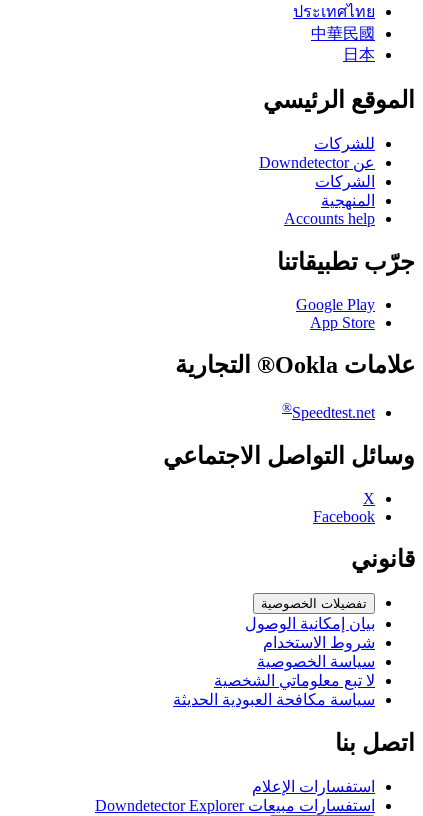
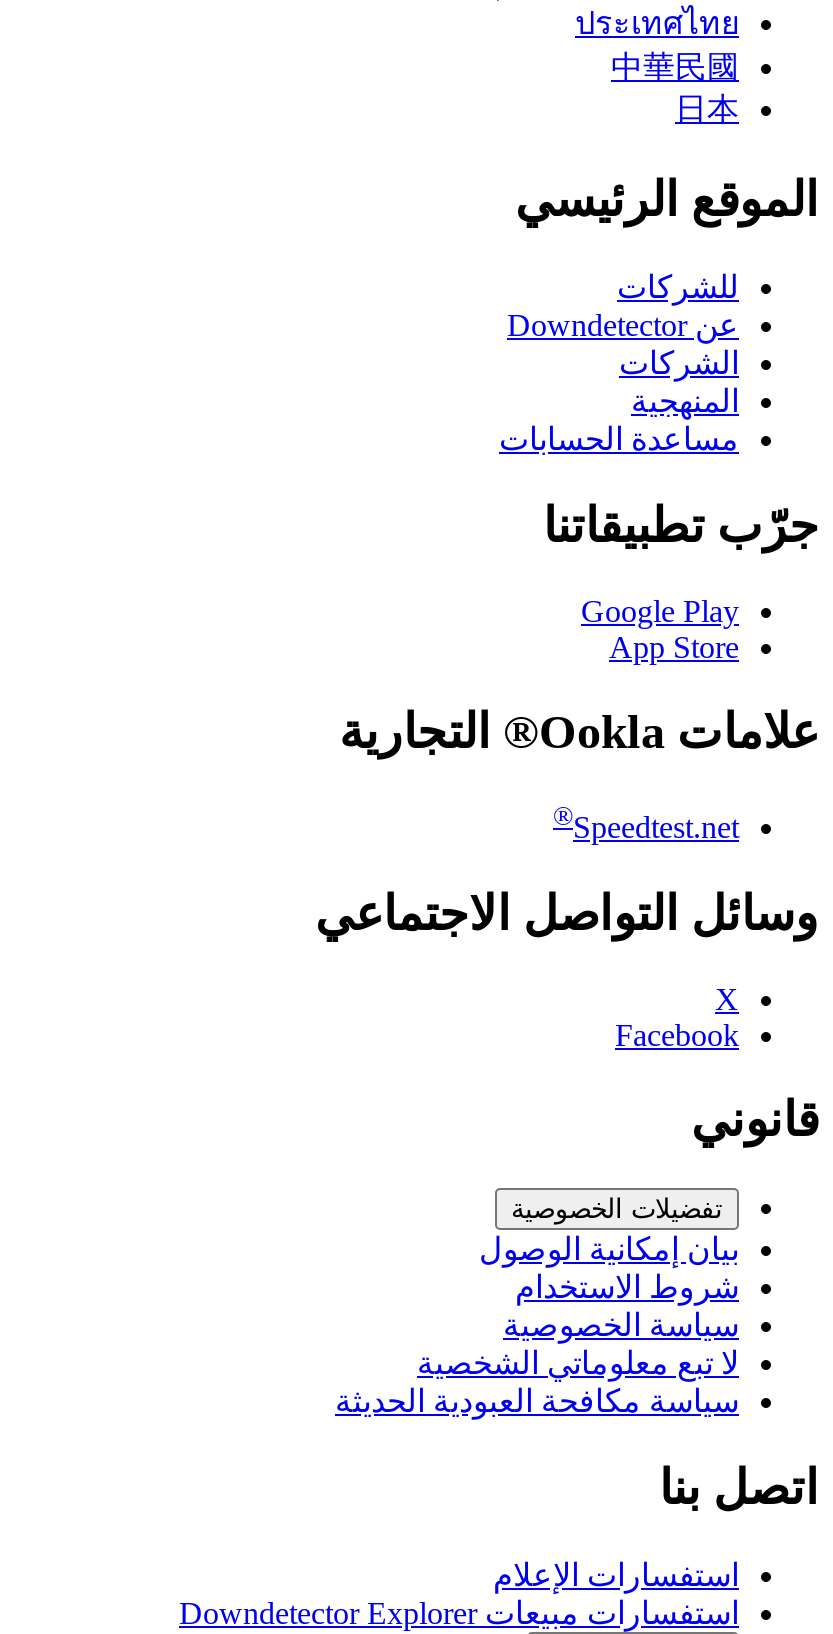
[284,210,375,227] Accounts help -> [499,422,739,456] مساعدة الحسابات

